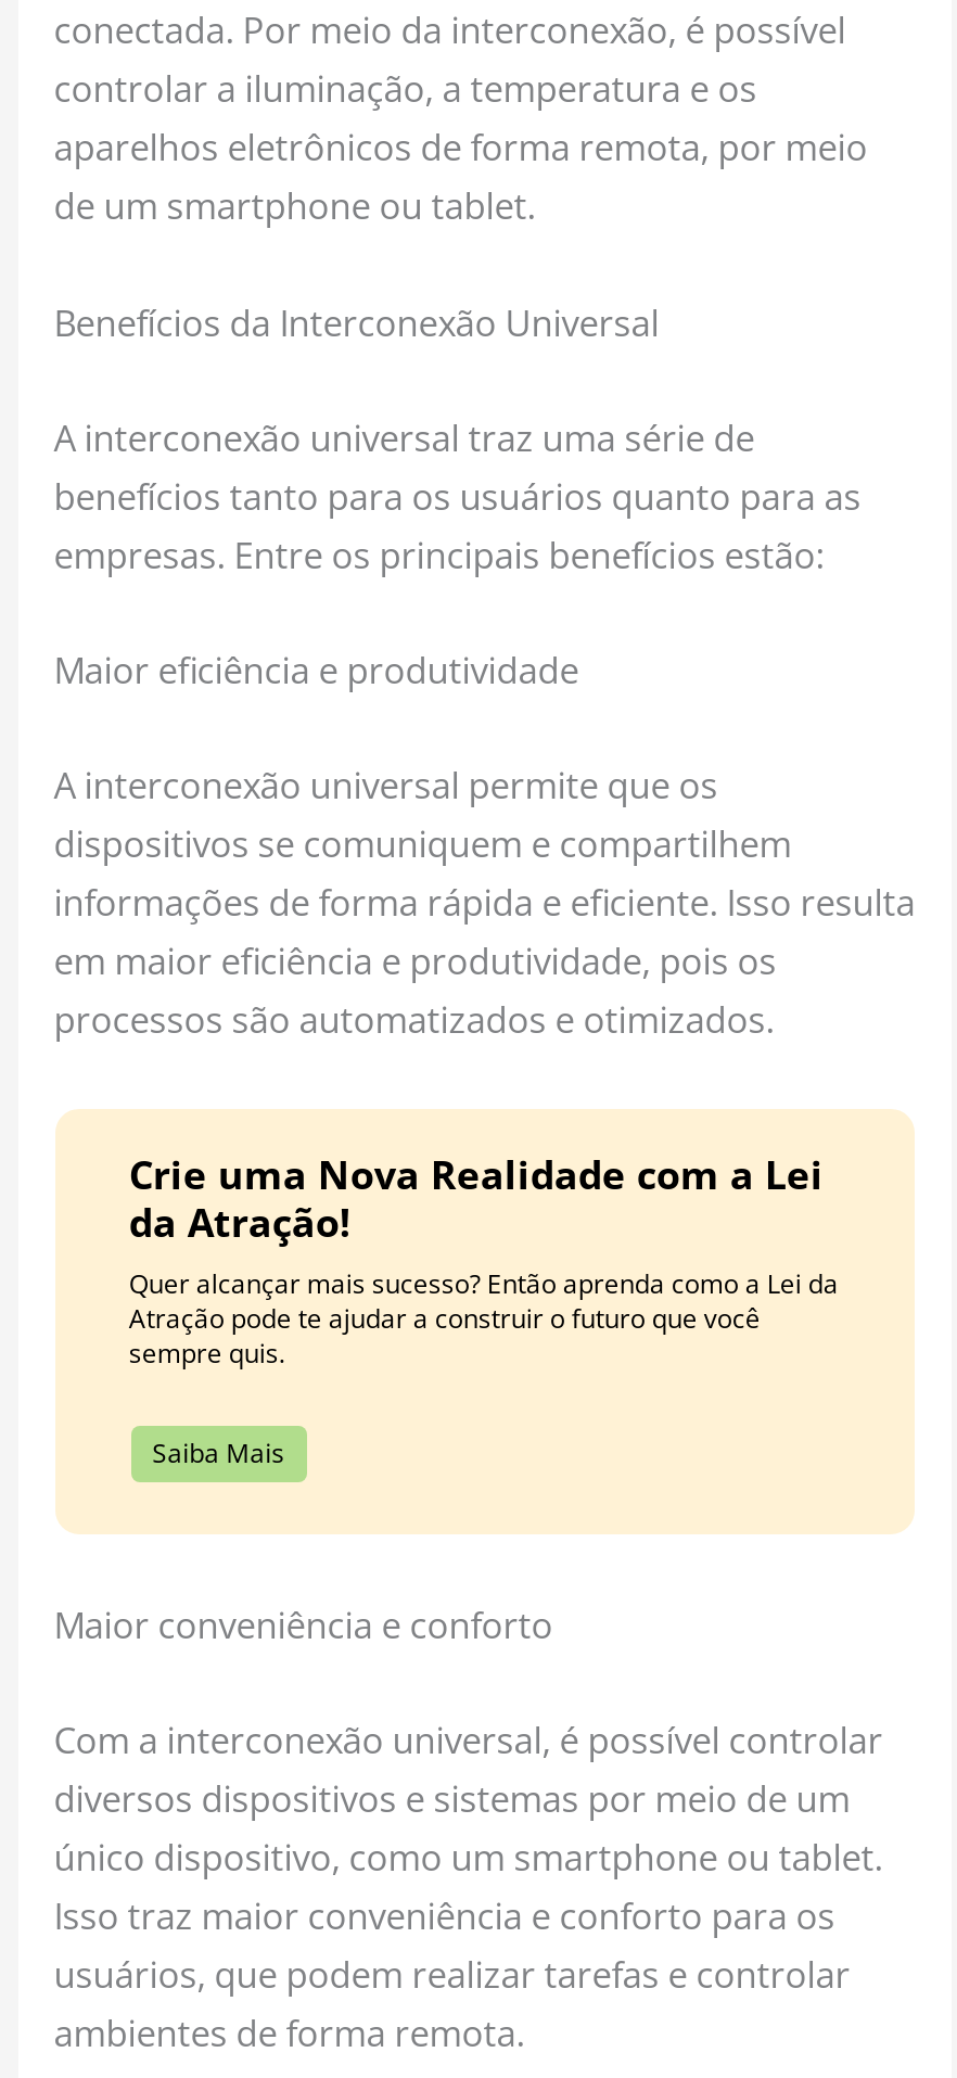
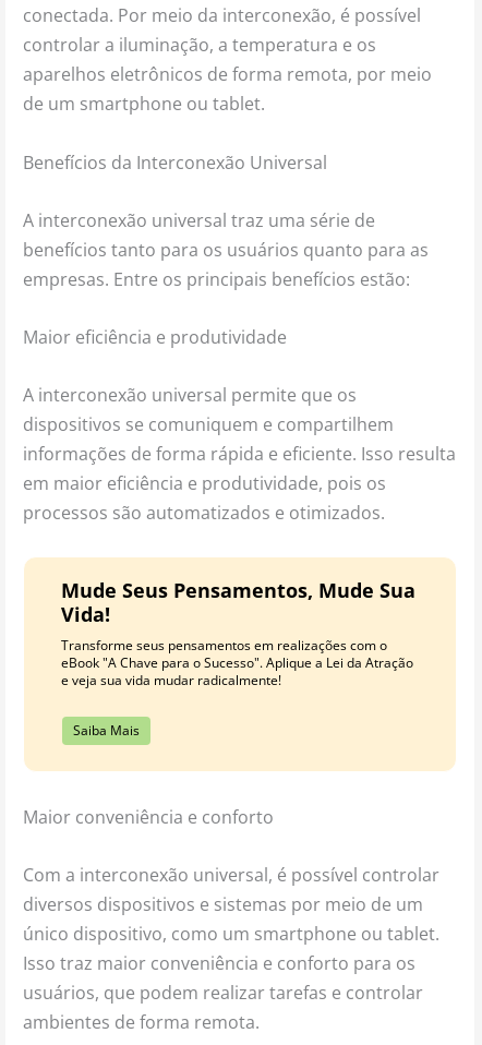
[129,1148,838,1372] Crie uma Nova Realidade com a Lei | da Atração! | Quer alcançar mais sucesso? Então aprenda como a Lei da | Atração pode te ajudar a construir o futuro que você | sempre quis. -> [61,577,415,689] Mude Seus Pensamentos, Mude Sua | Vida! | Transforme seus pensamentos em realizações com o | eBook "A Chave para o Sucesso". Aplique a Lei da Atração | e veja sua vida mudar radicalmente!

